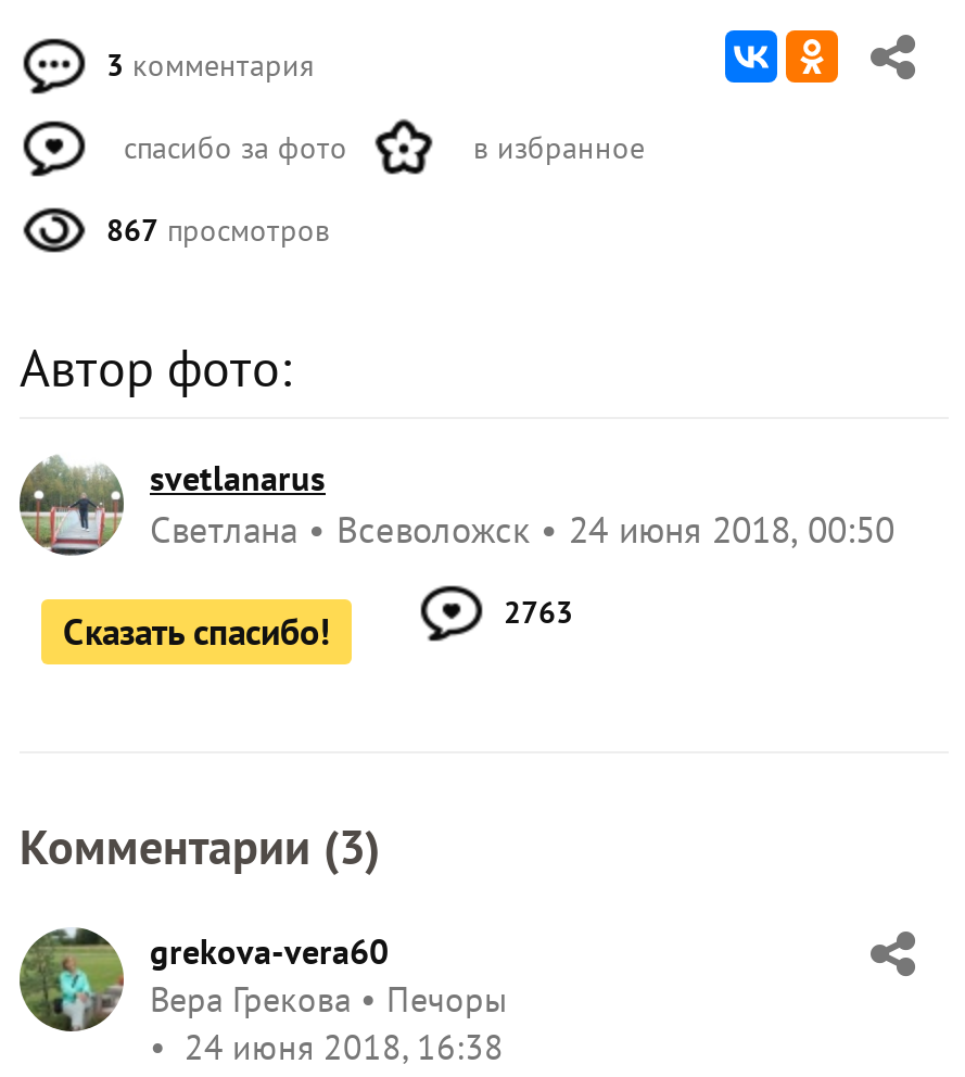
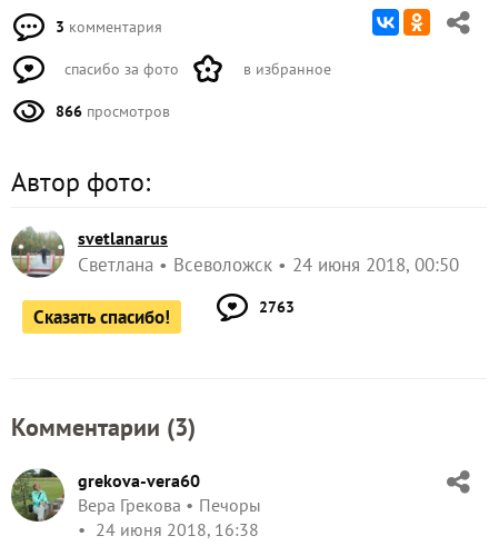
[106,210,330,249] 867 просмотров -> [56,101,170,121] 866 просмотров

